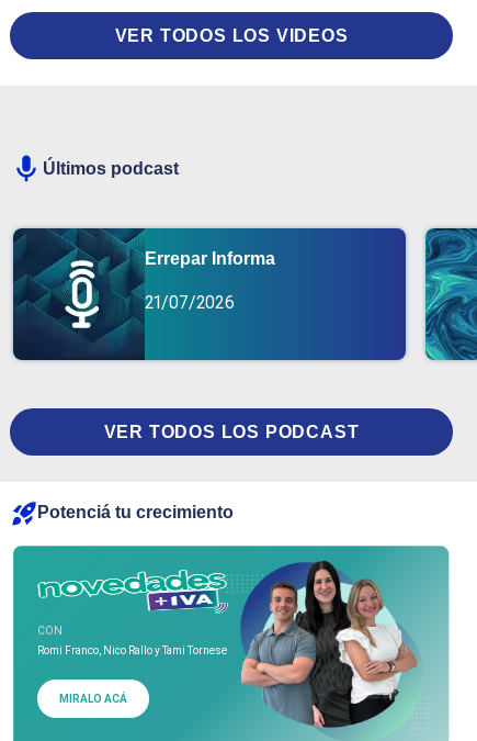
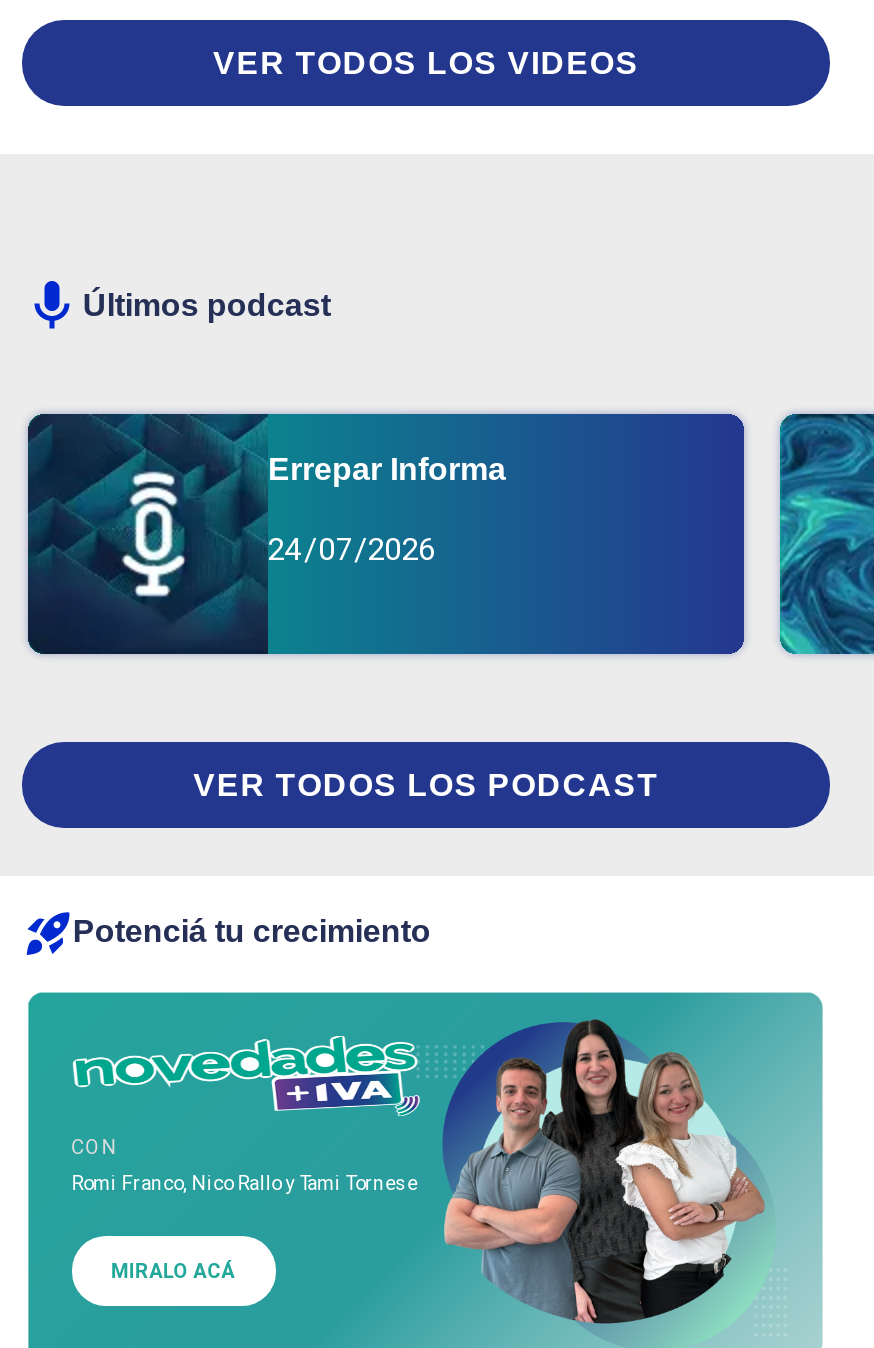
[145,292,235,313] 21/07/2026 -> [268,530,438,568] 24/07/2026

